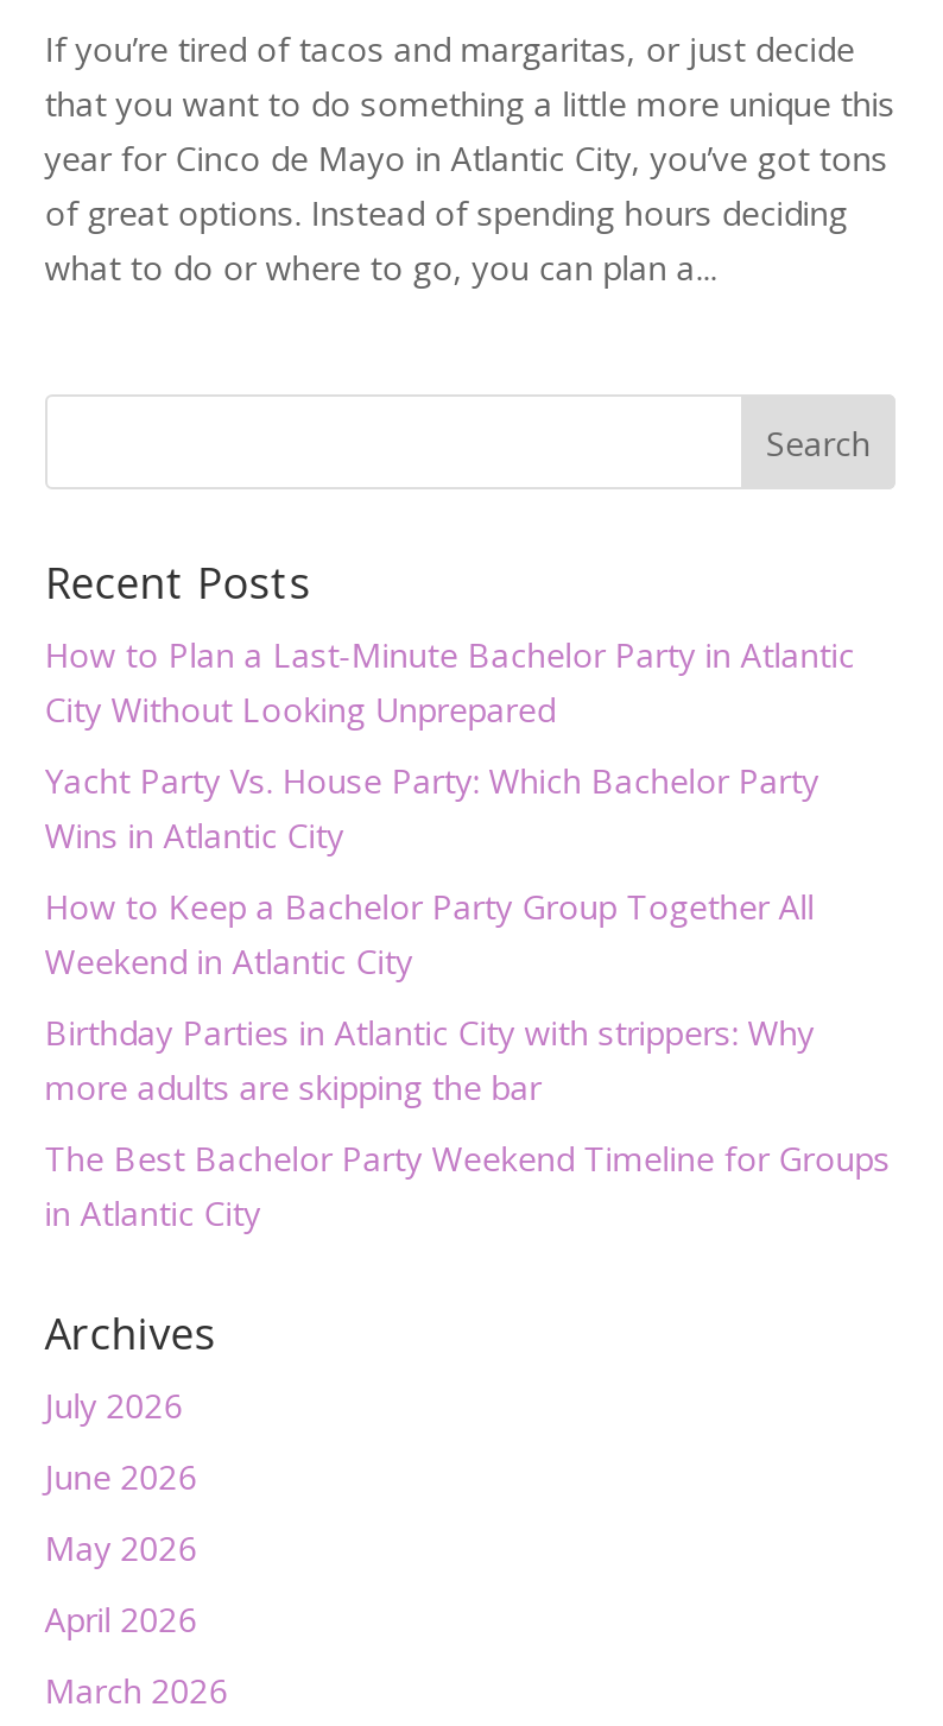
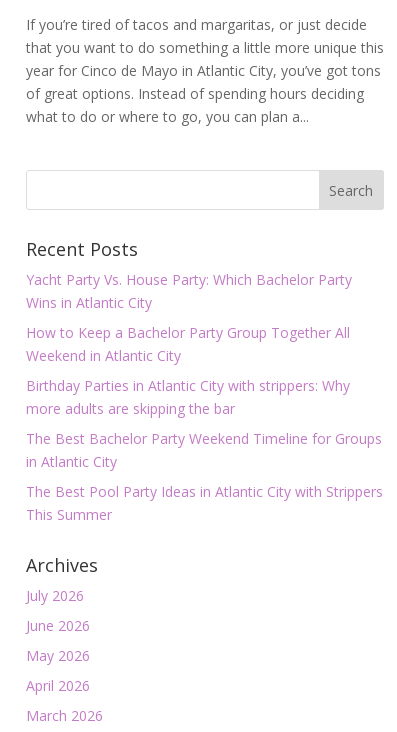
[45,632,855,732] How to Plan a Last-Minute Bachelor Party in Atlantic | City Without Looking Unprepared -> none
moved [45,758,890,1235] -> [26,270,382,471]: Yacht Party Vs. House Party: Which Bachelor Party | Wins in Atlantic City | How to Keep a Bachelor Party Group Together All | Weekend in Atlantic City | Birthday Parties in Atlantic City with strippers: Why | more adults are skipping the bar | The Best Bachelor Party Weekend Timeline for Groups | in Atlantic City
none -> [26,482,383,524] The Best Pool Party Ideas in Atlantic City with Strippers | This Summer

